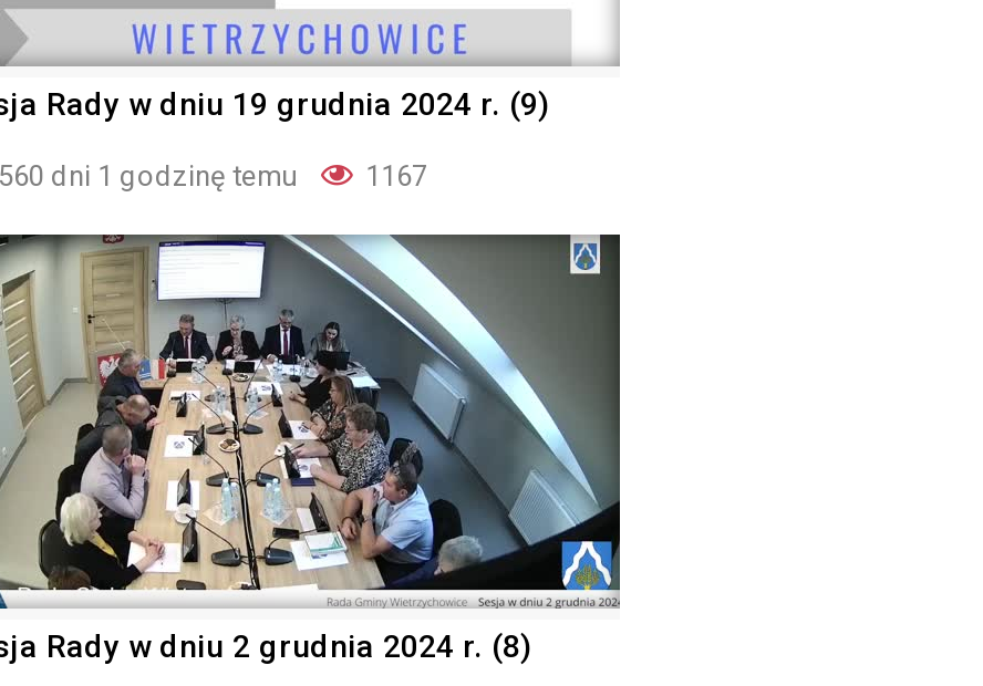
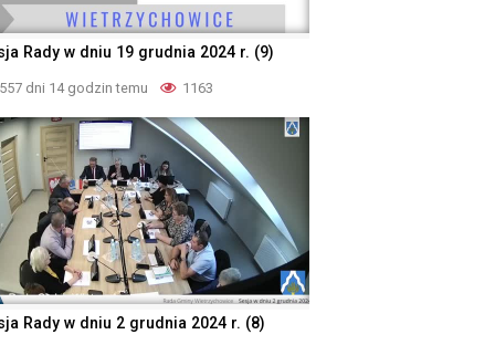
[0,158,303,191] 560 dni 1 godzinę temu -> [0,79,151,96] 557 dni 14 godzin temu
[365,158,427,191] 1167 -> [182,79,213,96] 1163

